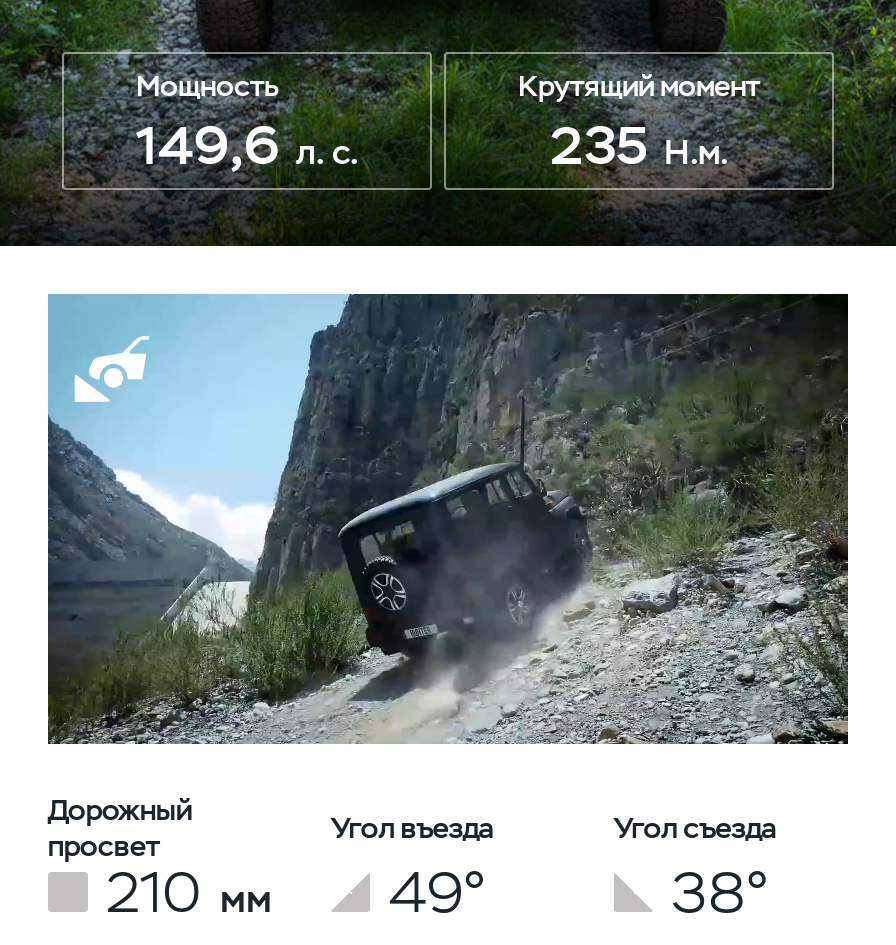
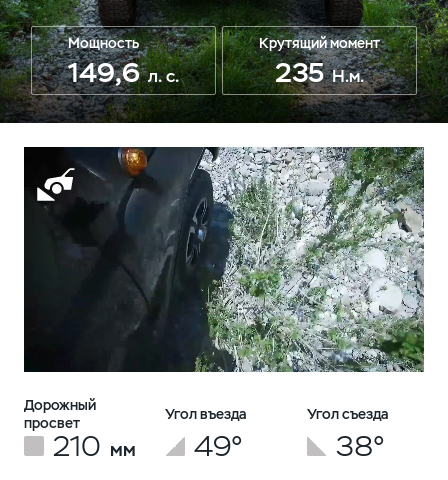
[46,292,850,746] [image] -> [23,146,425,372] [image]

